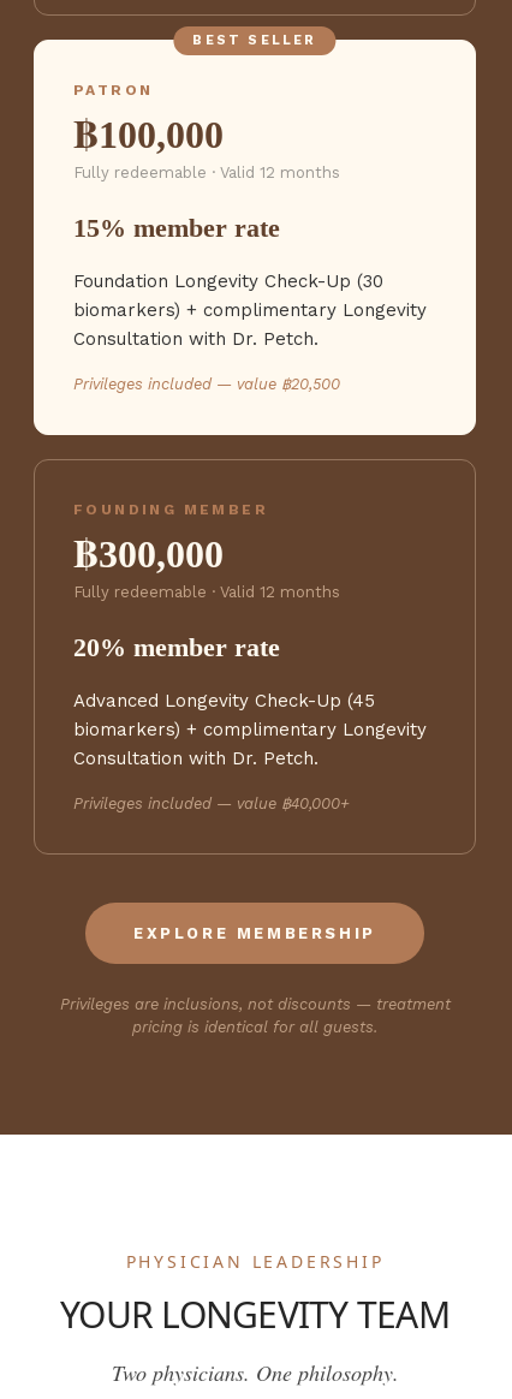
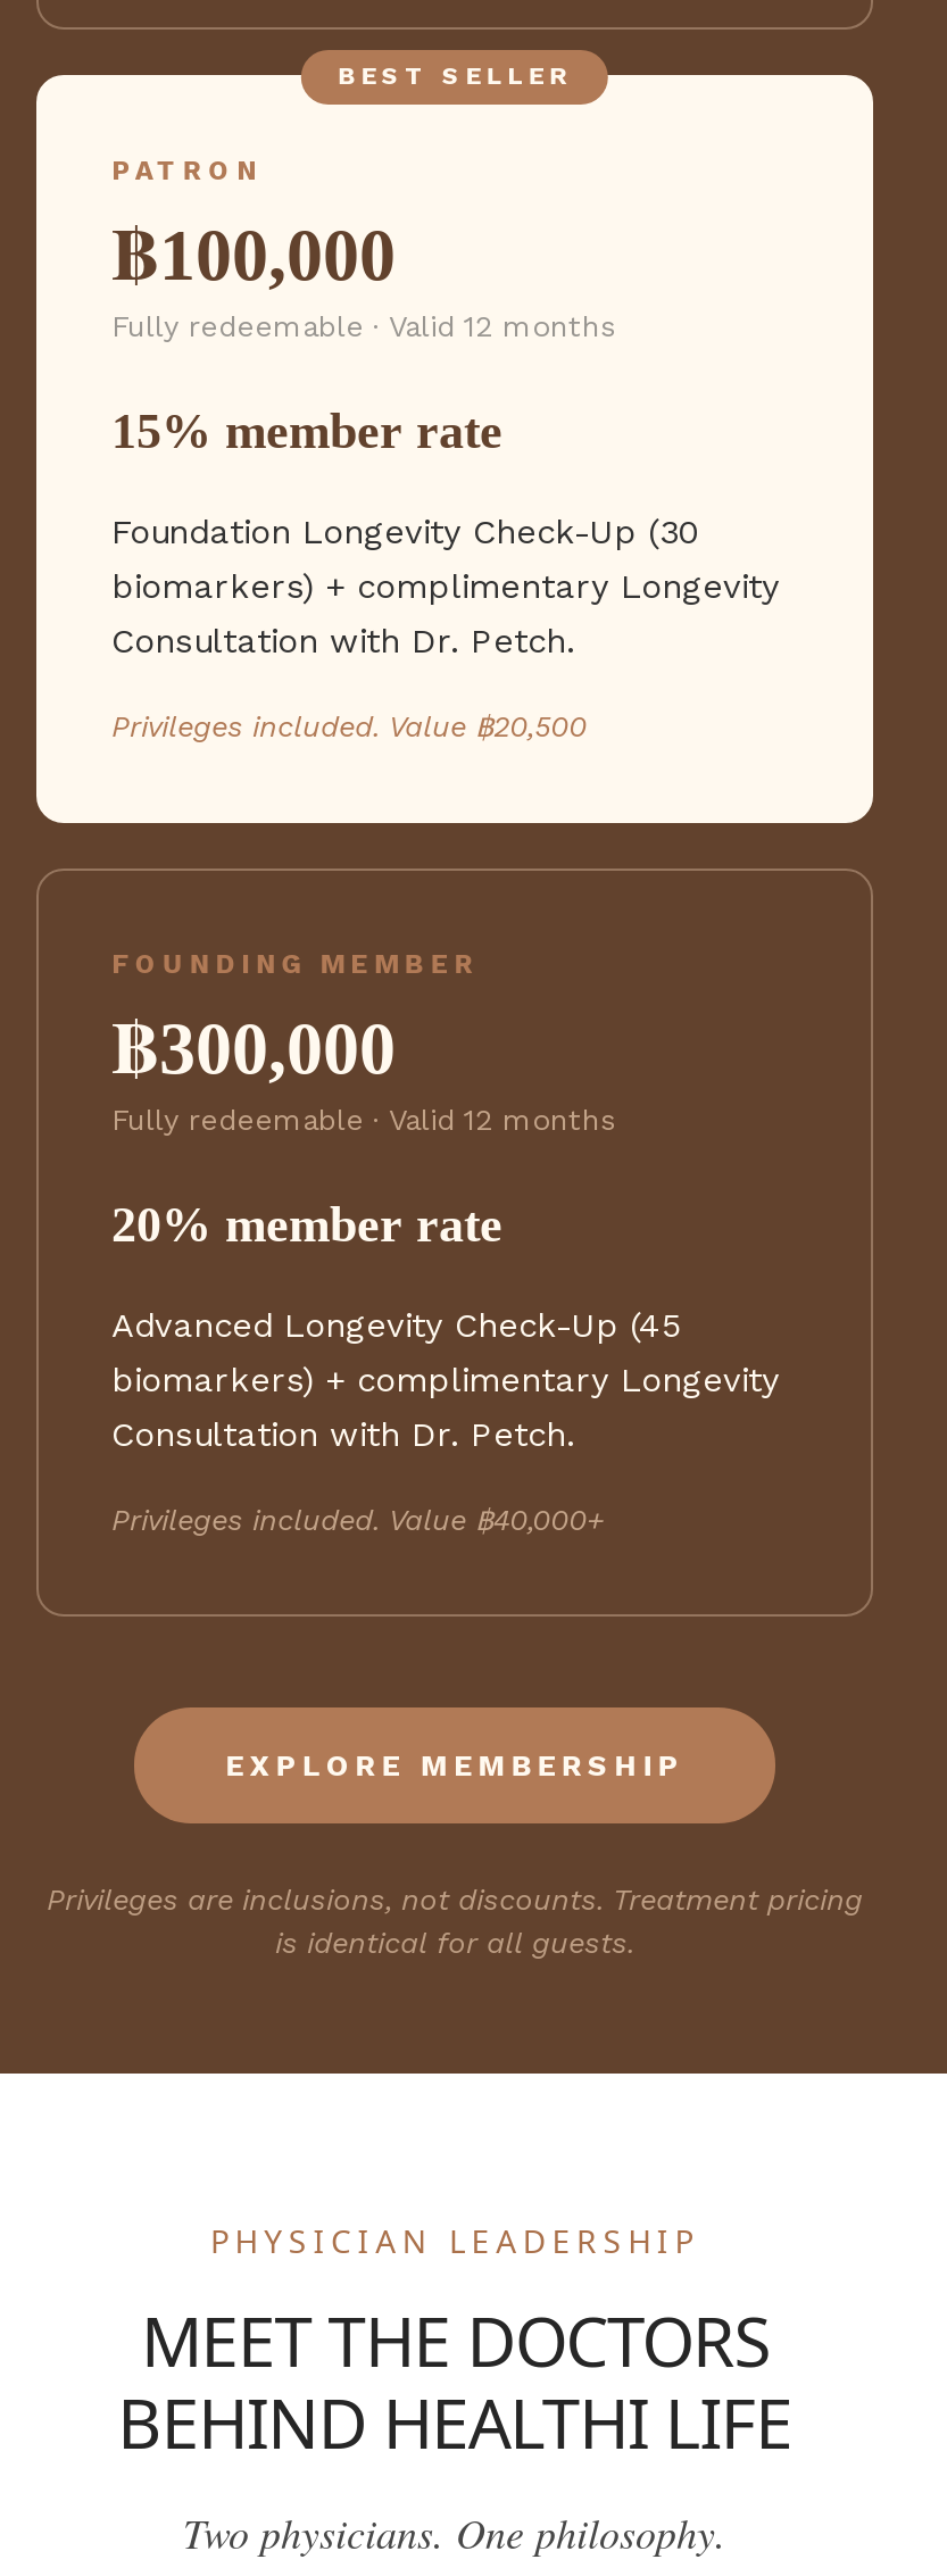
[73,375,340,393] Privileges included — value ฿20,500 -> [111,709,587,743] Privileges included. Value ฿20,500
[73,794,350,812] Privileges included — value ฿40,000+ -> [111,1503,605,1537] Privileges included. Value ฿40,000+
[59,995,450,1036] Privileges are inclusions, not discounts — treatment | pricing is identical for all guests. -> [47,1883,863,1960] Privileges are inclusions, not discounts. Treatment pricing | is identical for all guests.
moved [126,1250,384,1273] -> [210,2219,699,2262]: PHYSICIAN LEADERSHIP
[60,1290,449,1339] YOUR LONGEVITY TEAM -> [117,2294,792,2469] MEET THE DOCTORS | BEHIND HEALTHI LIFE

